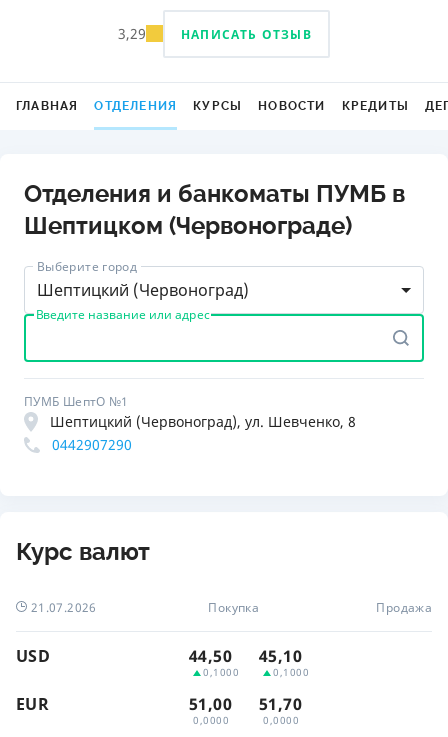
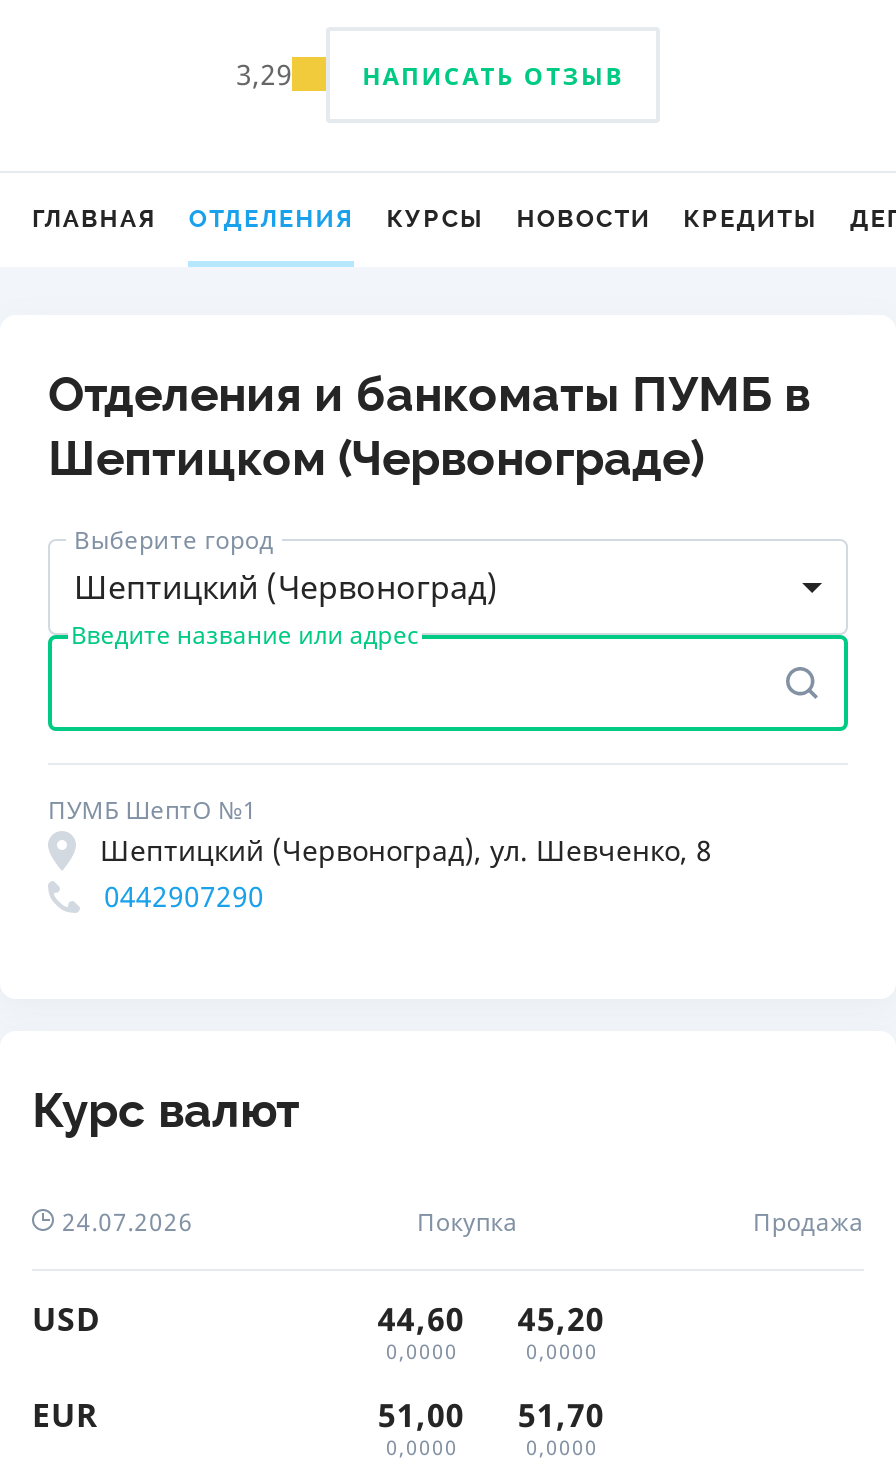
[31,599,97,616] 21.07.2026 -> [62,1205,193,1239] 24.07.2026
[189,645,232,667] 44,50 -> [378,1297,465,1341] 44,60
[259,645,302,667] 45,10 -> [518,1297,605,1341] 45,20
[203,665,239,679] 0,1000 -> [386,1337,458,1365] 0,0000
[273,665,309,679] 0,1000 -> [526,1337,598,1365] 0,0000

